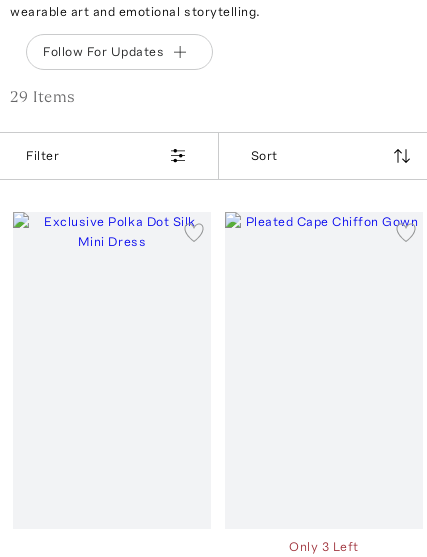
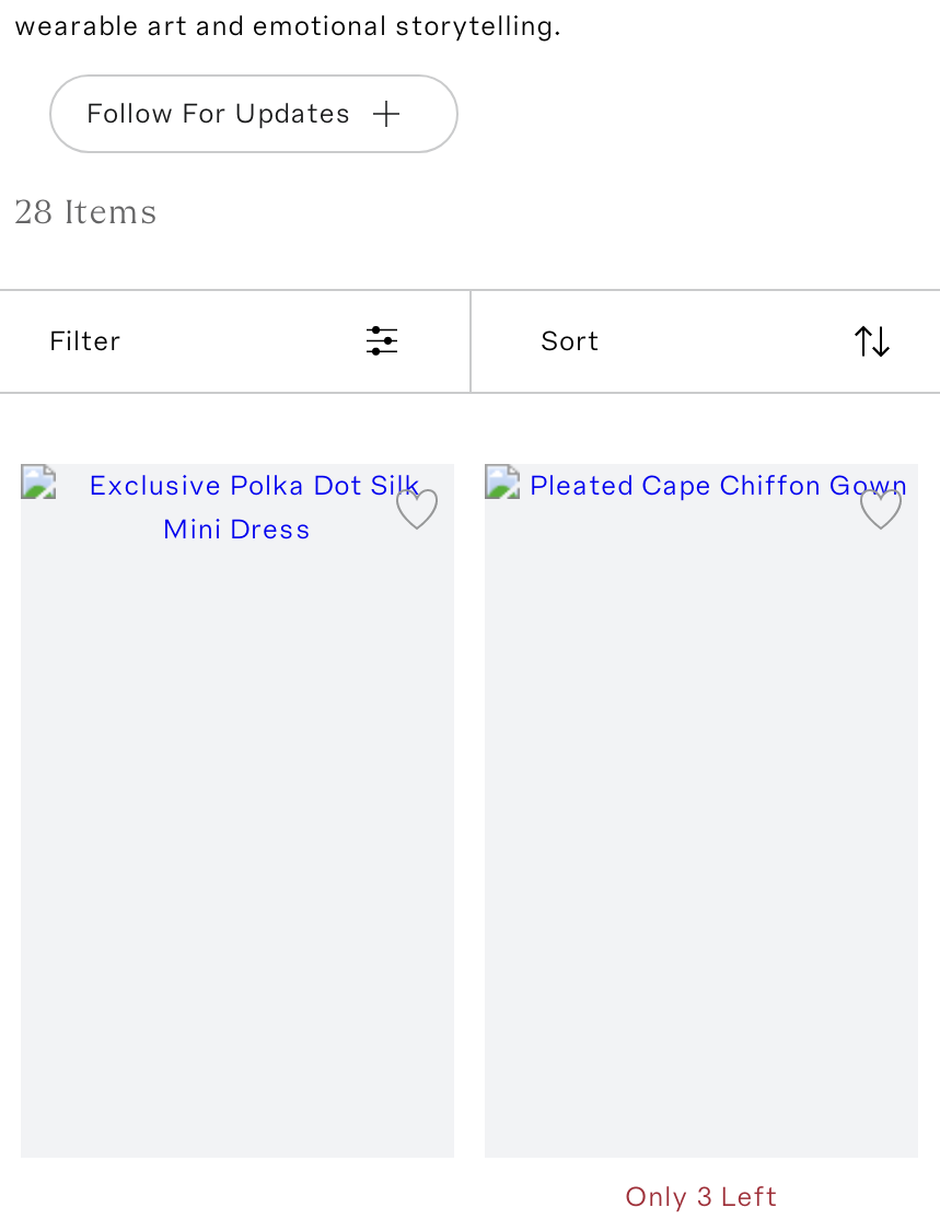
[10,87,76,106] 29 Items -> [14,190,159,232] 28 Items

